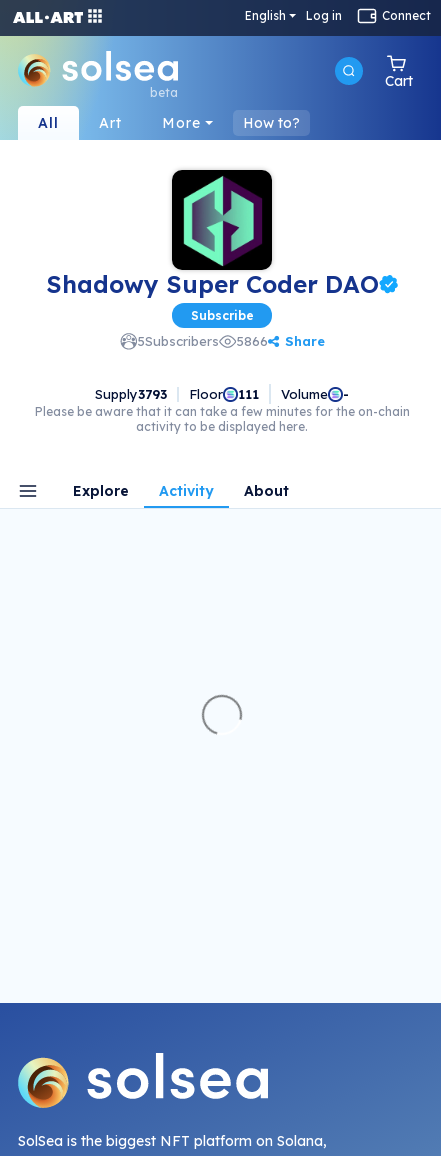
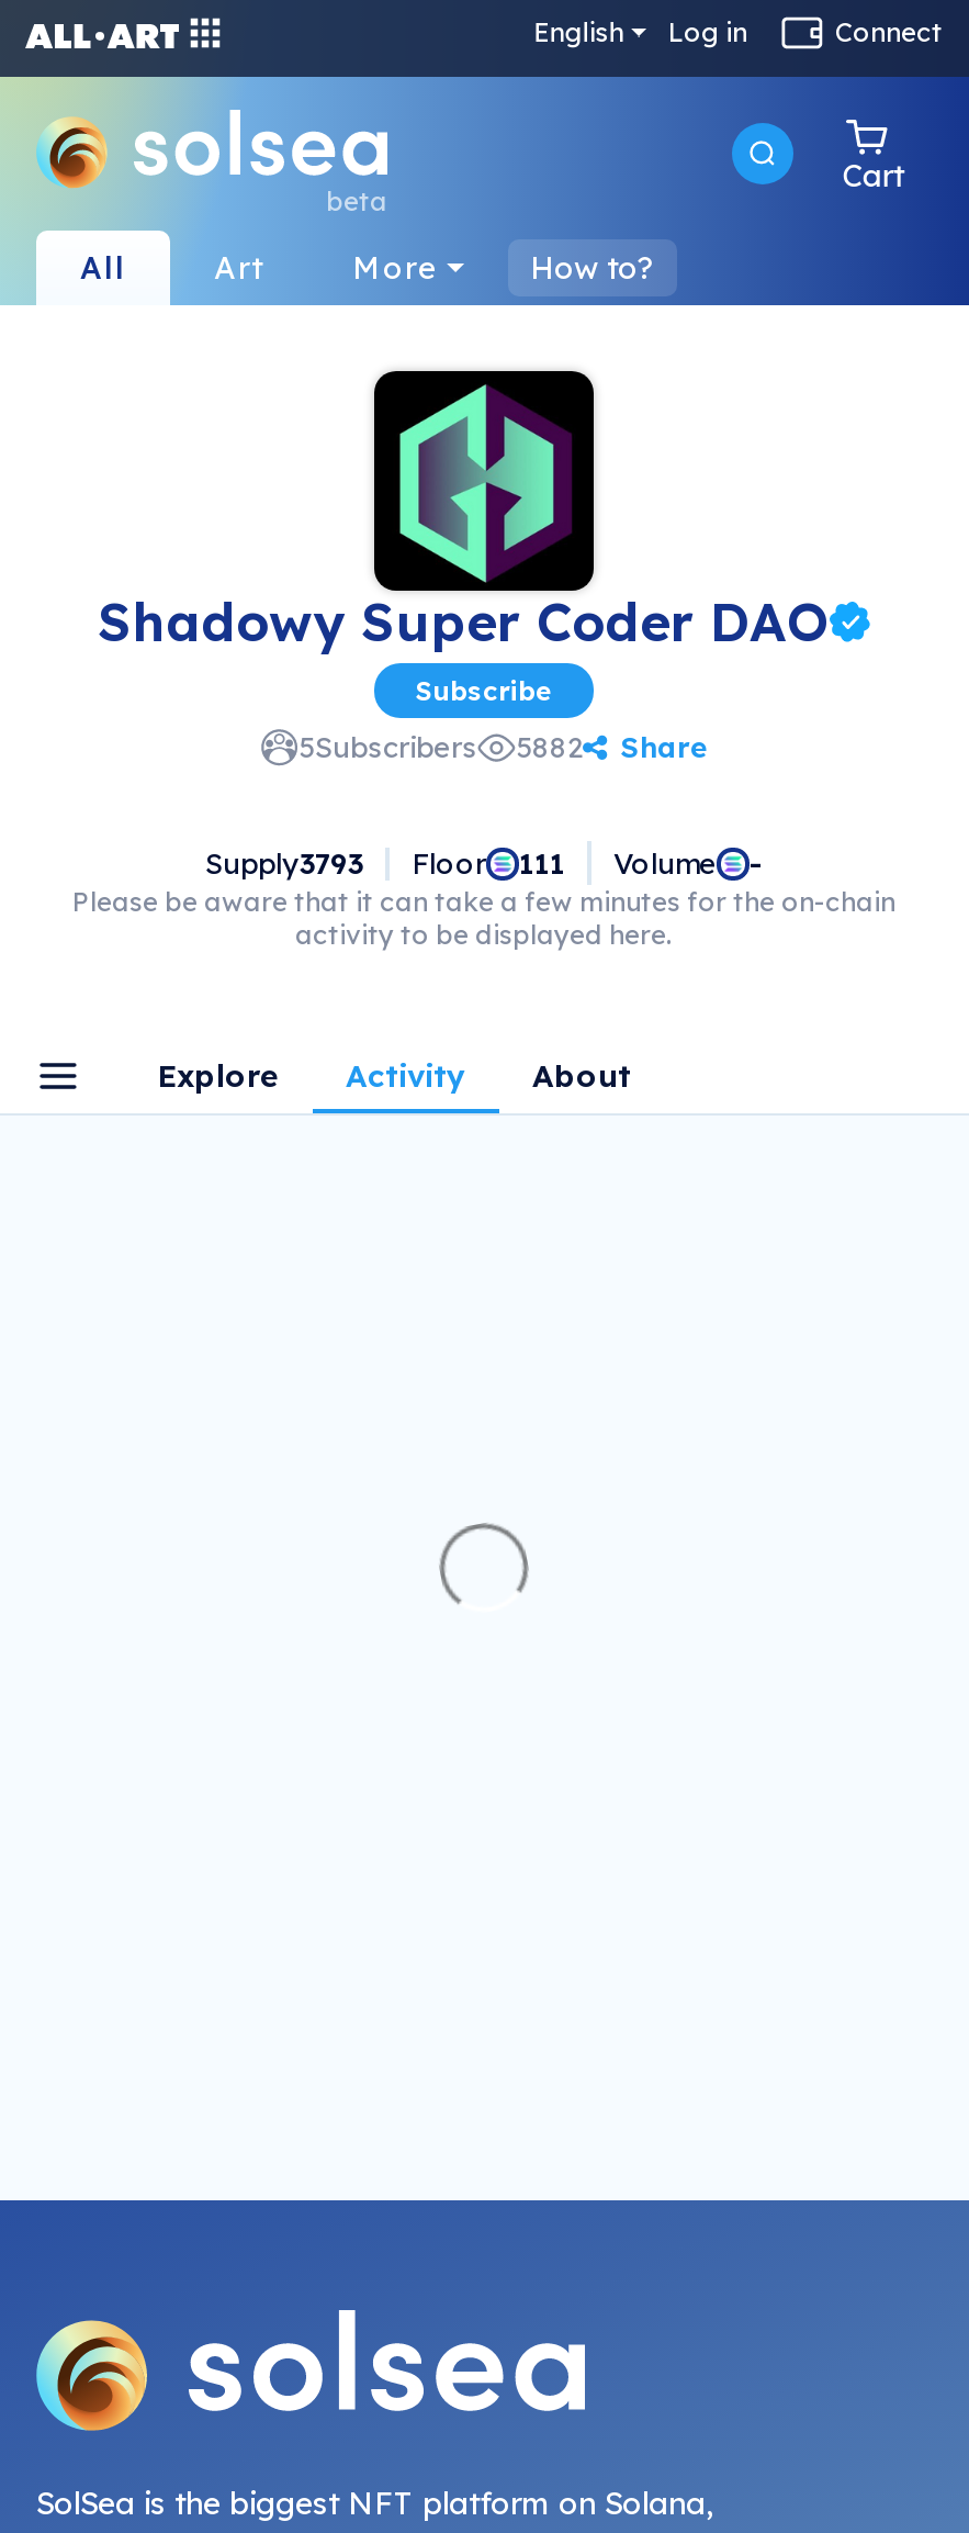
[137,332,324,349] 5Subscribers 5866 Share -> [300,728,708,764] 5Subscribers 5882 Share

